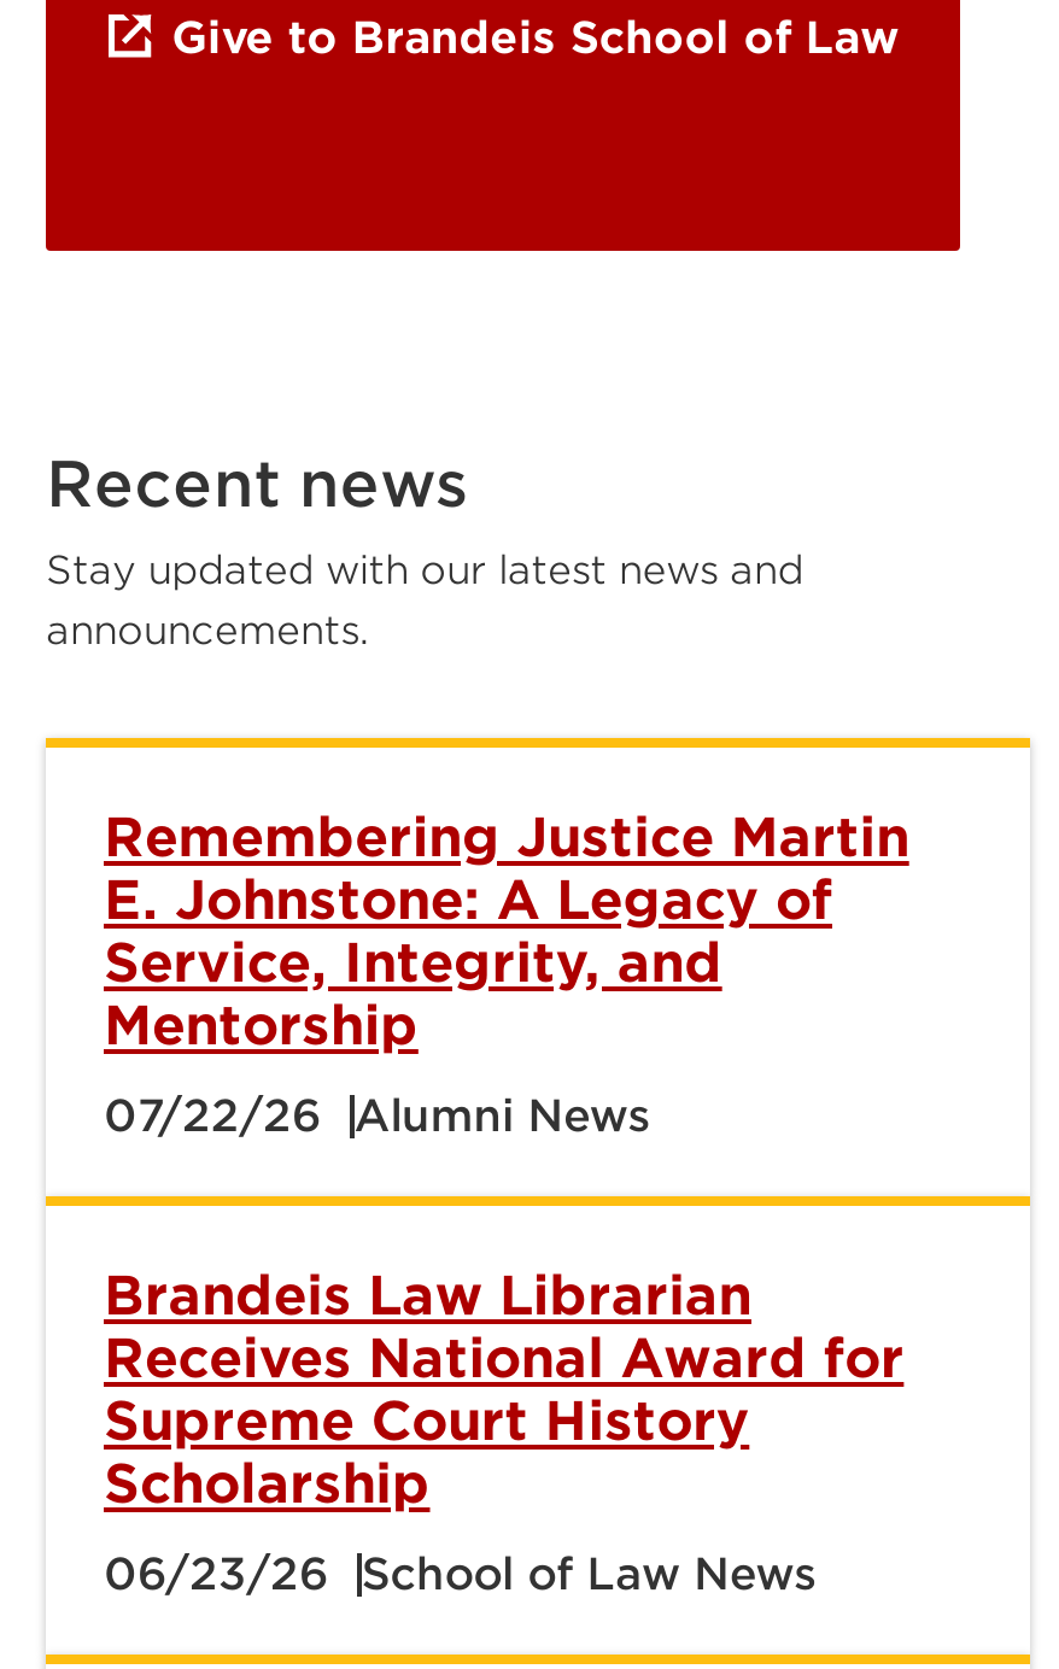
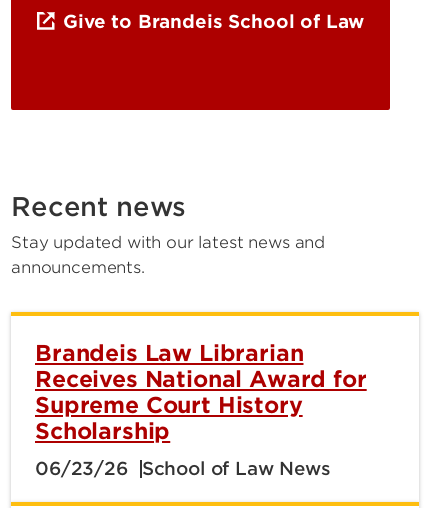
[104,806,909,1141] Remembering Justice Martin | E. Johnstone: A Legacy of | Service, Integrity, and | Mentorship | 07/22/26 | Alumni News -> none

